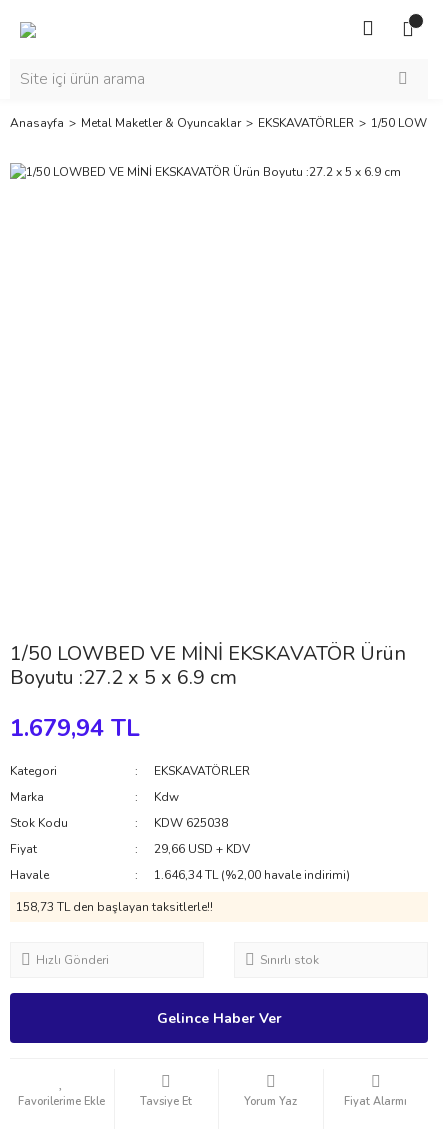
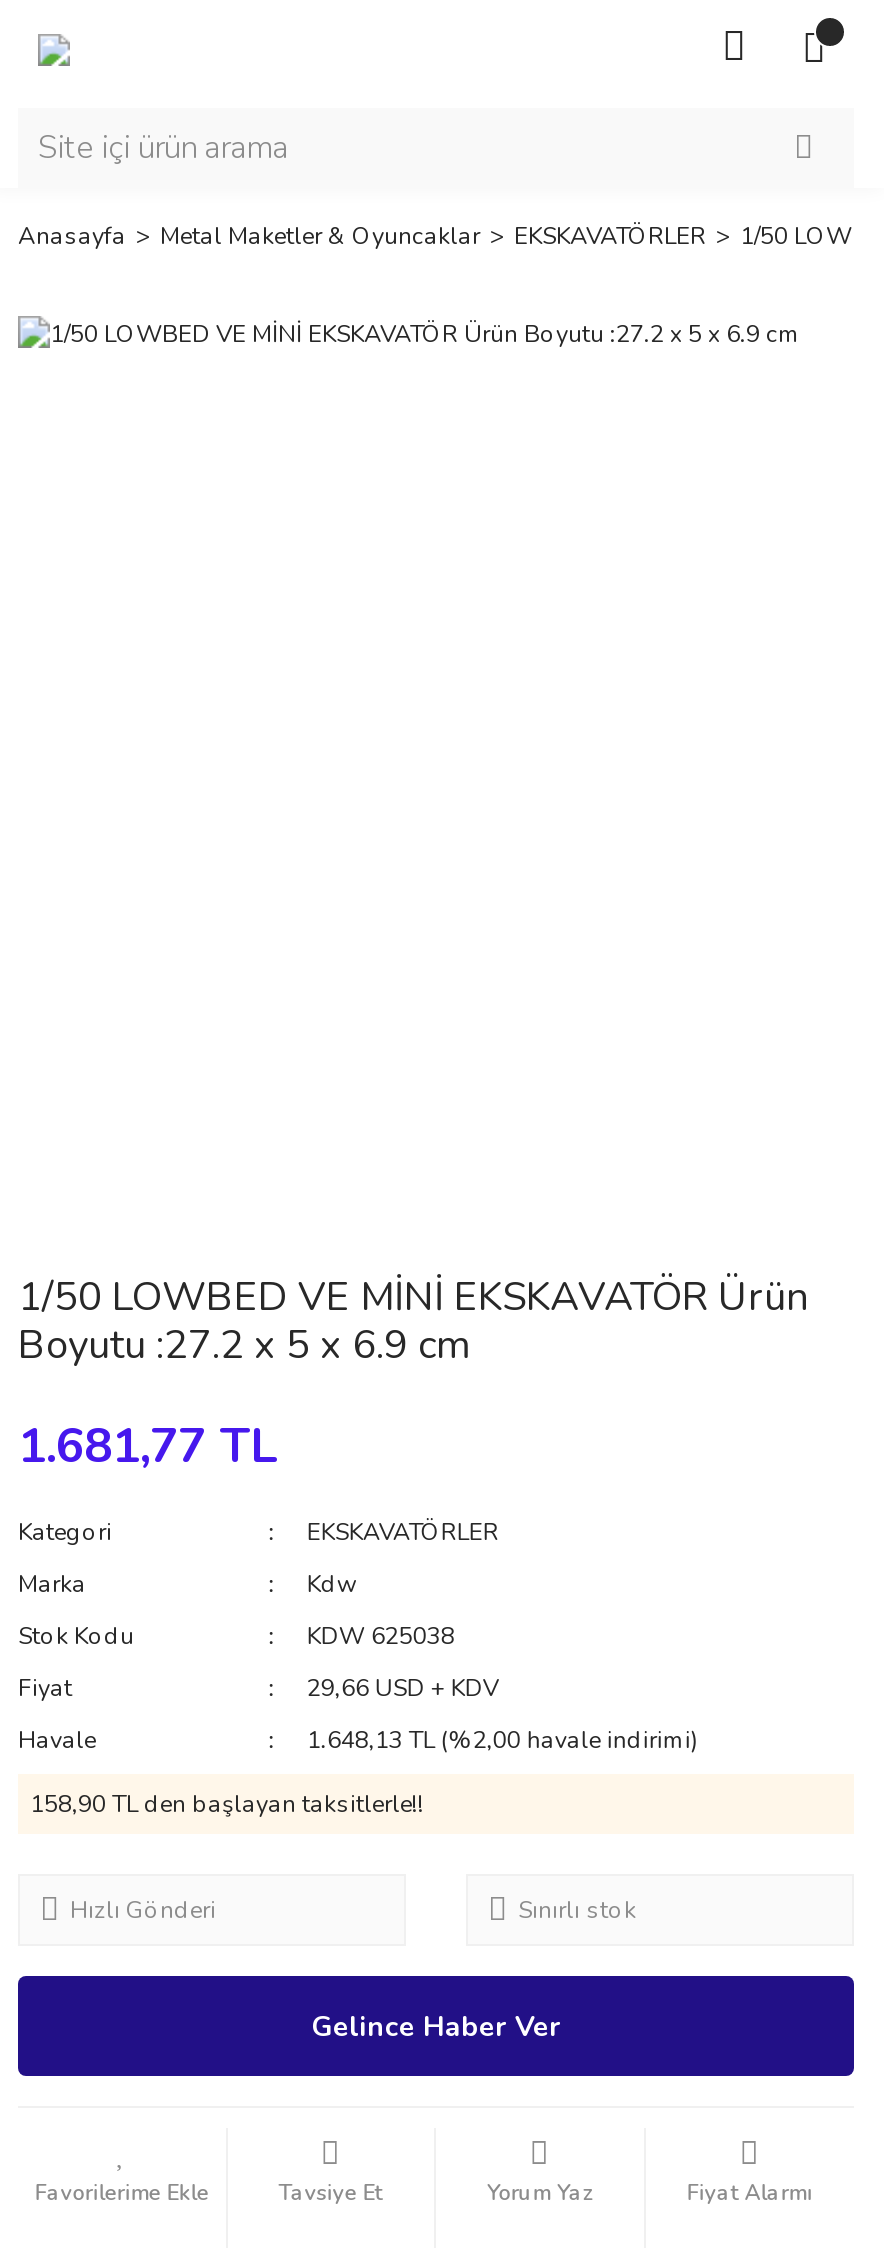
[10,712,140,744] 1.679,94 TL -> [18,1414,278,1478] 1.681,77 TL
[154,867,350,883] 1.646,34 TL (%2,00 havale indirimi) -> [307,1724,699,1756] 1.648,13 TL (%2,00 havale indirimi)
[16,899,213,915] 158,73 TL den başlayan taksitlerle!! -> [30,1788,424,1820] 158,90 TL den başlayan taksitlerle!!

